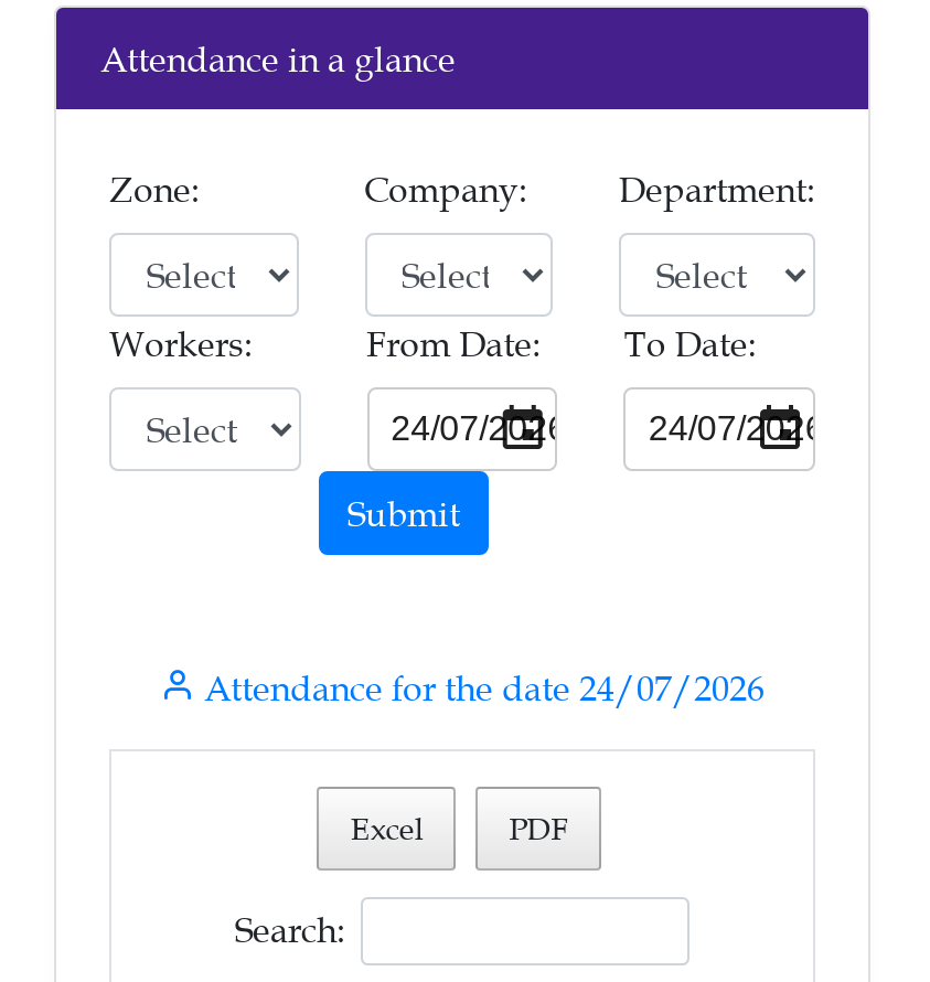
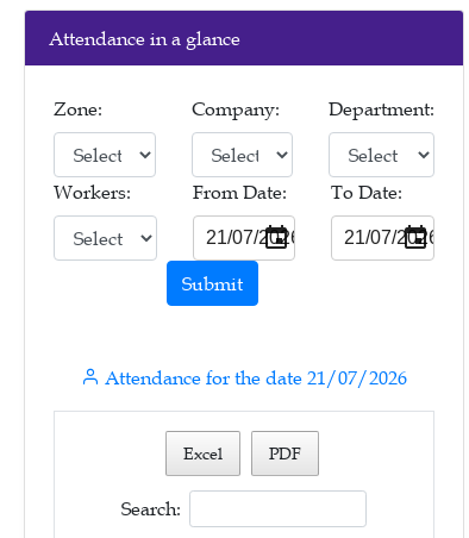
[195,664,765,709] Attendance for the date 24/07/2026 -> [100,365,407,389] Attendance for the date 21/07/2026

